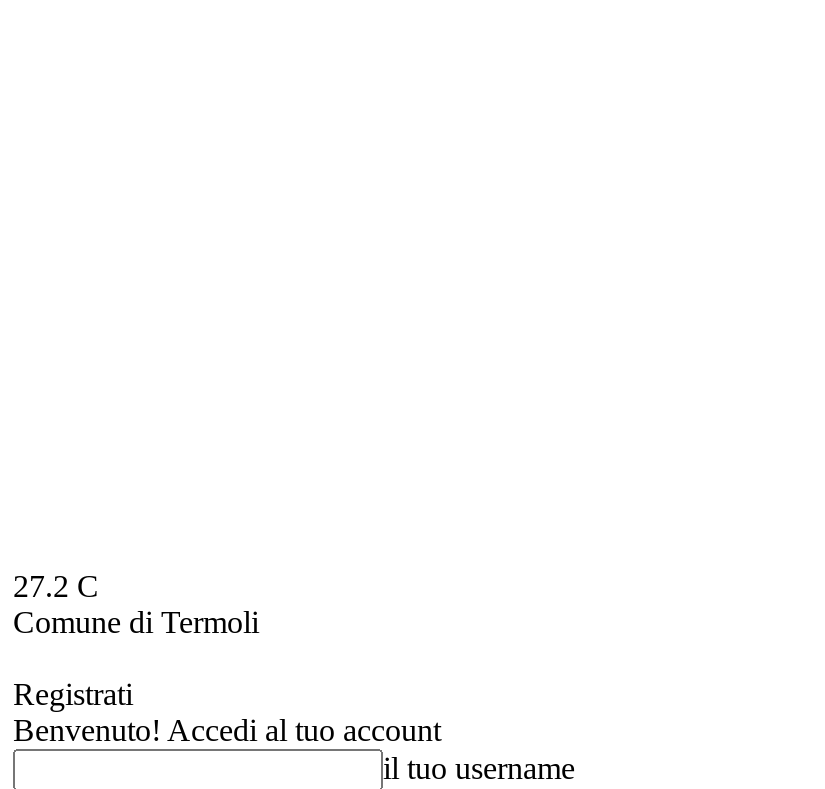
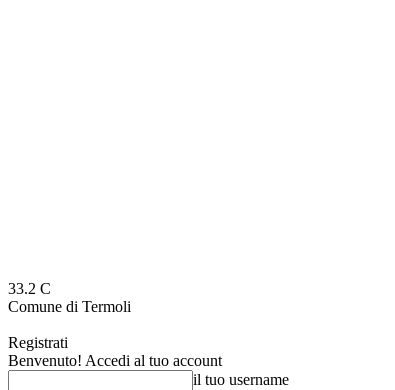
[13,569,99,603] 27.2 C -> [8,280,51,297] 33.2 C

